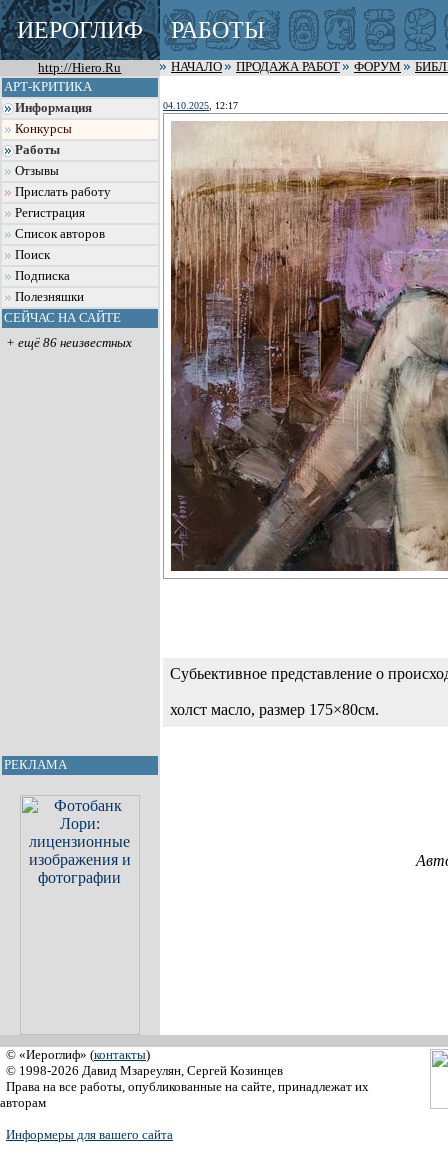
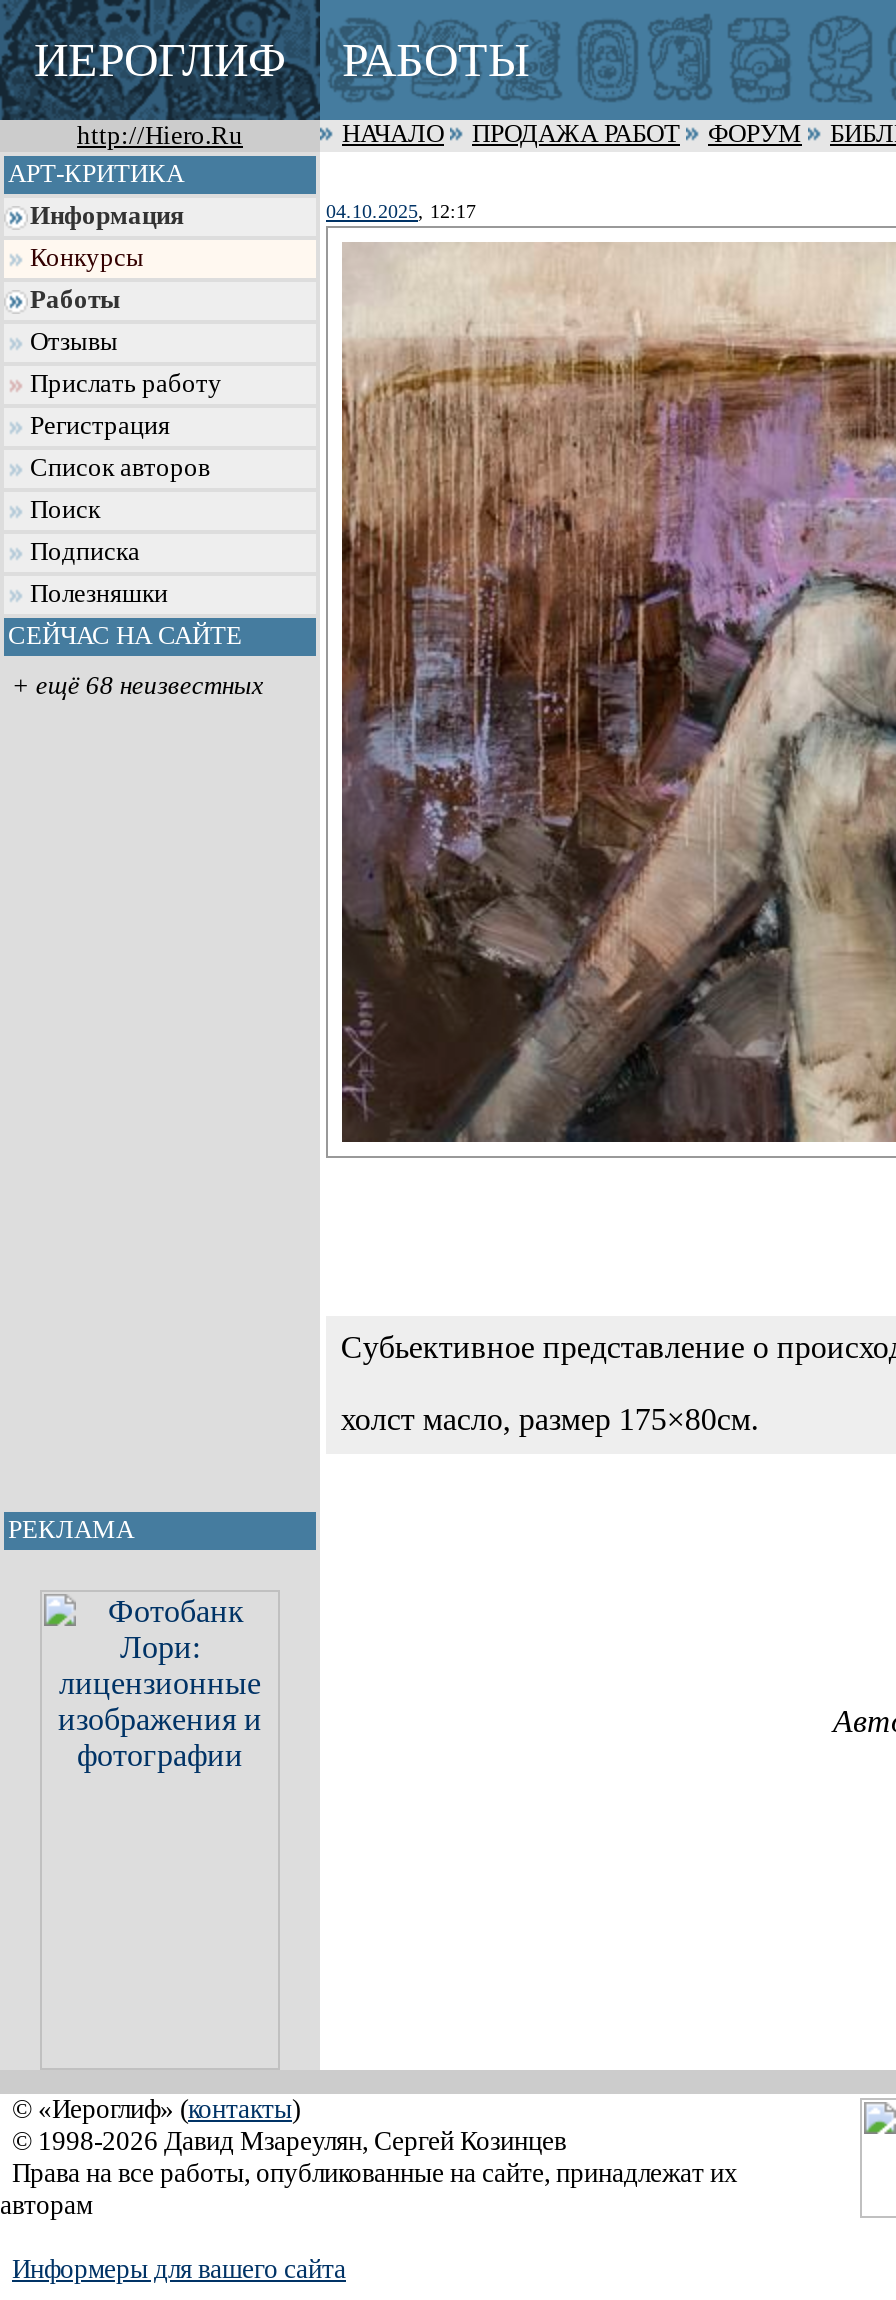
[6,336,132,350] + ещё 86 неизвестных -> [12,672,264,700] + ещё 68 неизвестных

